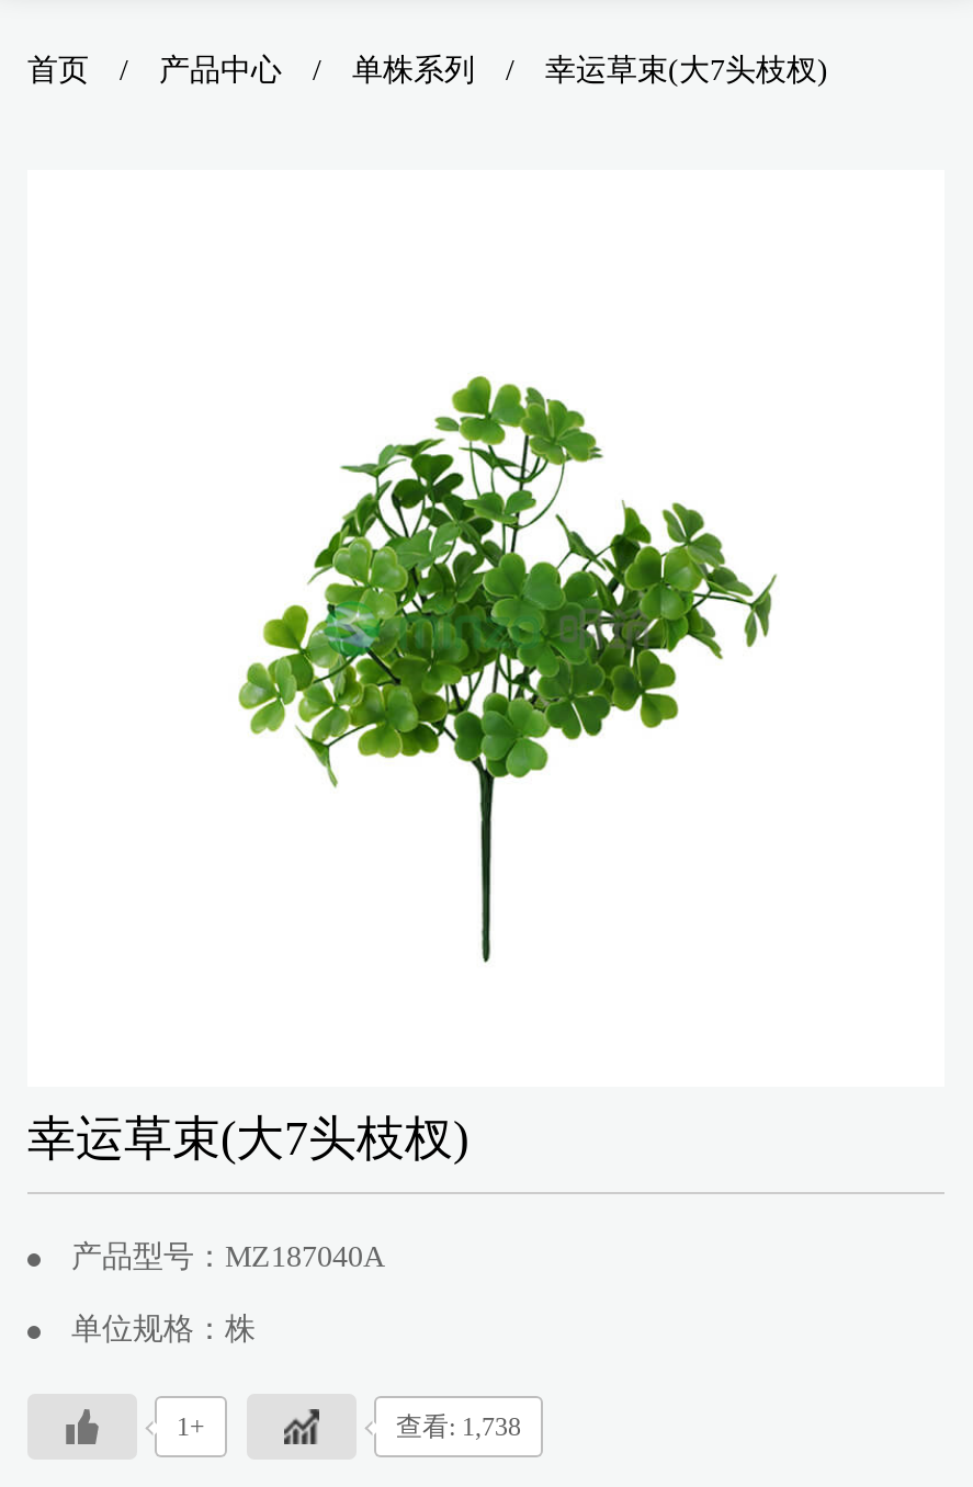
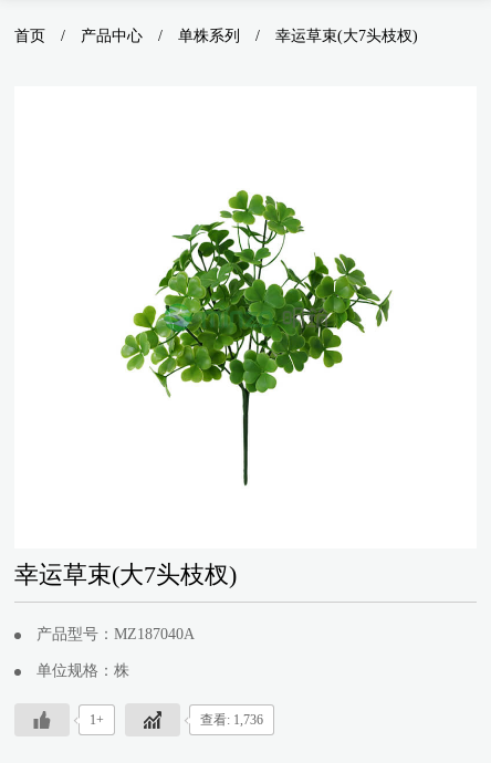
[396,1411,521,1442] 查看: 1,738 -> [200,712,263,728] 查看: 1,736

